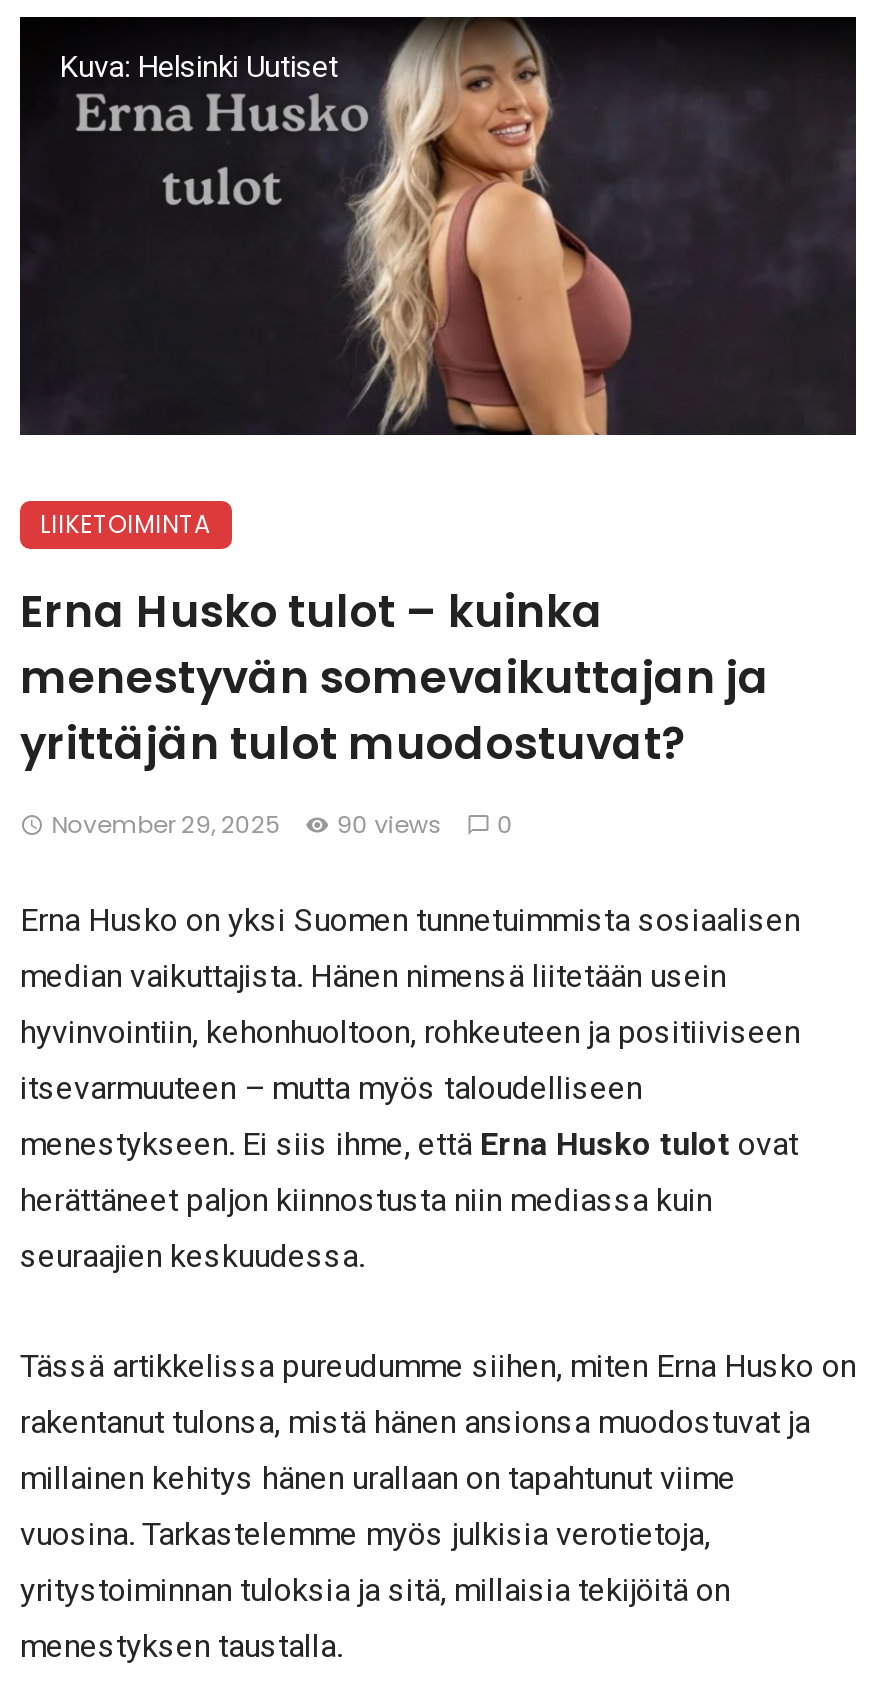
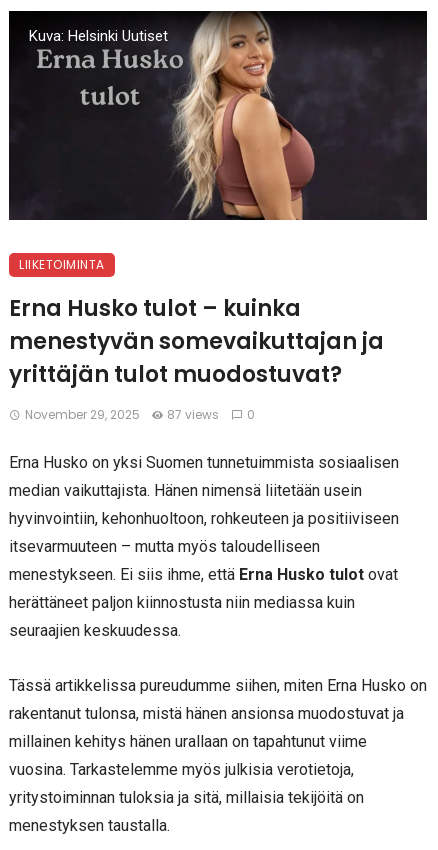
[51,807,514,841] November 29, 2025 90 views 0 -> [25,406,255,423] November 29, 2025 87 views 0

